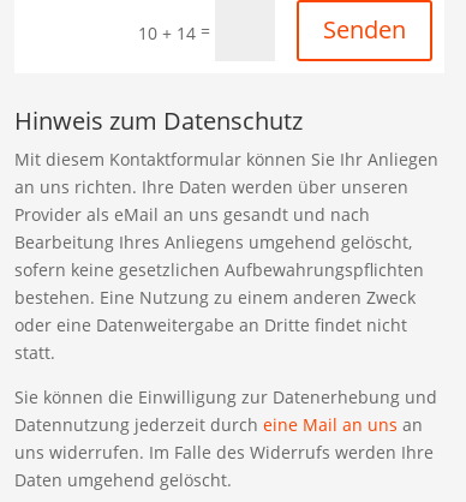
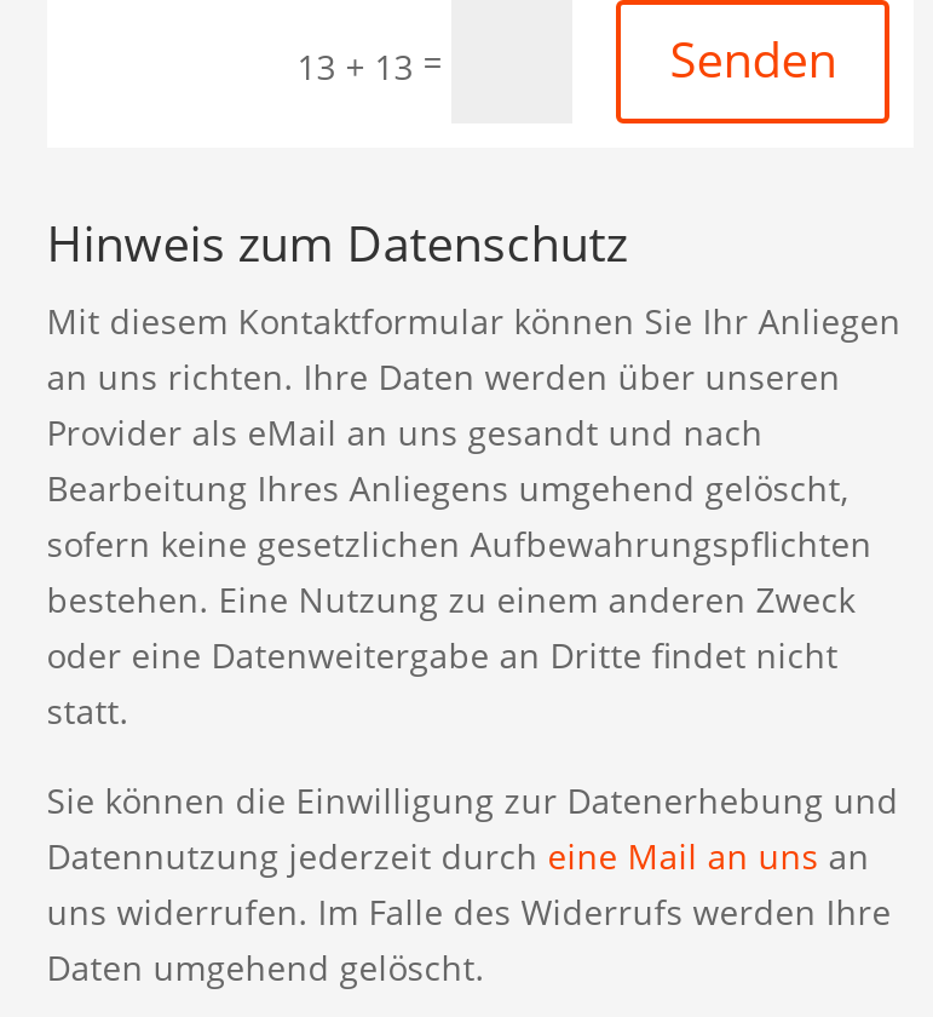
[138,19,215,43] 10 + 14 = -> [297,38,452,88] 13 + 13 =

